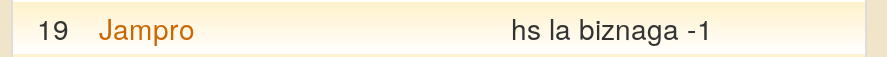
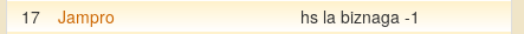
[37,8,195,48] 19 Jampro -> [21,5,115,28] 17 Jampro

